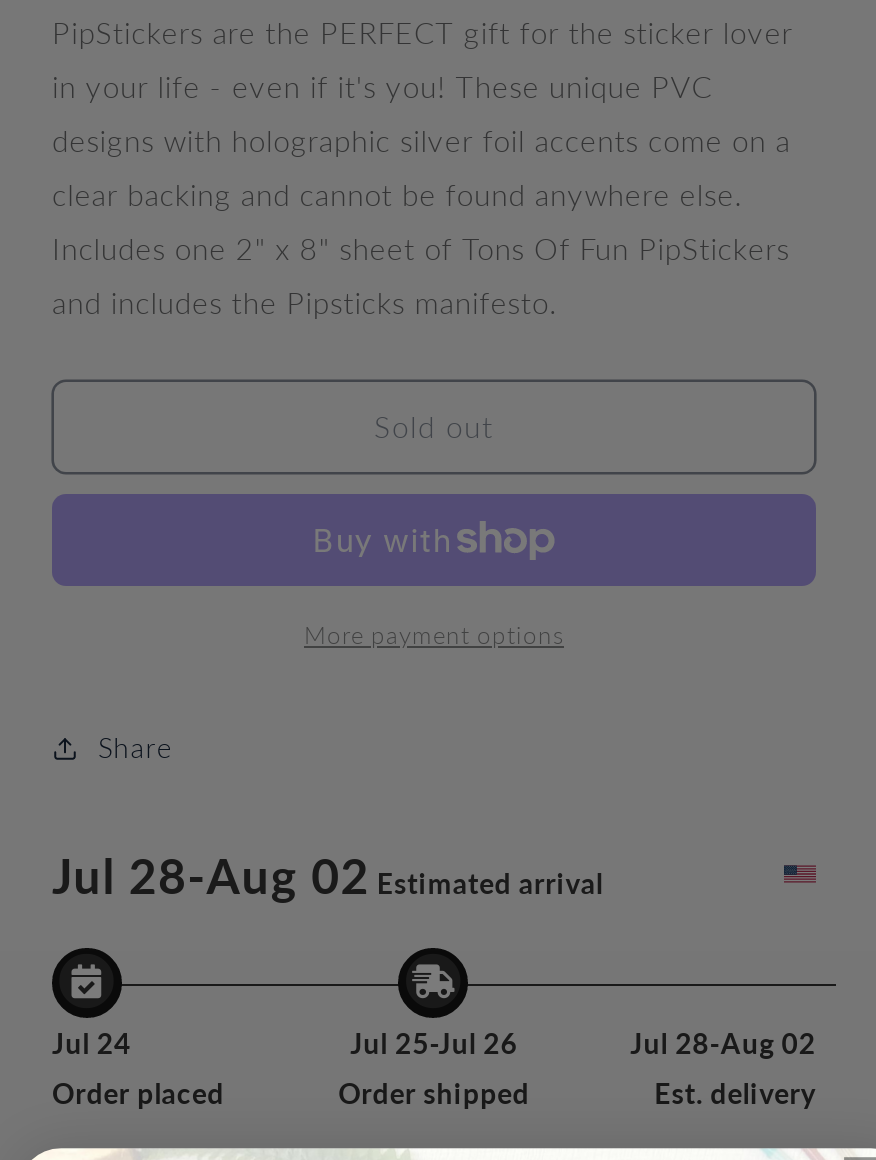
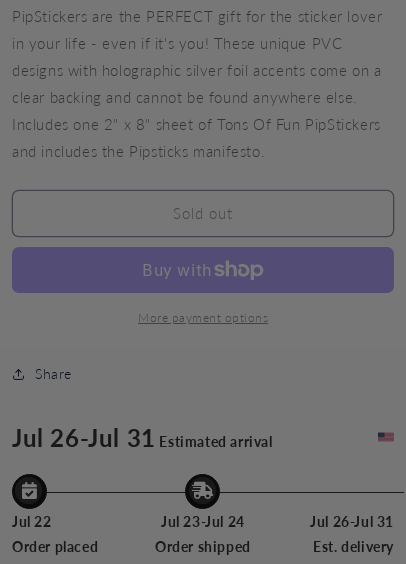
[52,846,603,904] Jul 28-Aug 02 Estimated arrival -> [12,423,273,452] Jul 26-Jul 31 Estimated arrival
[52,1026,131,1060] Jul 24 -> [12,513,52,530] Jul 22
[350,1026,518,1060] Jul 25-Jul 26 -> [161,513,245,530] Jul 23-Jul 24
[630,1026,816,1060] Jul 28-Aug 02 -> [310,513,394,530] Jul 26-Jul 31

